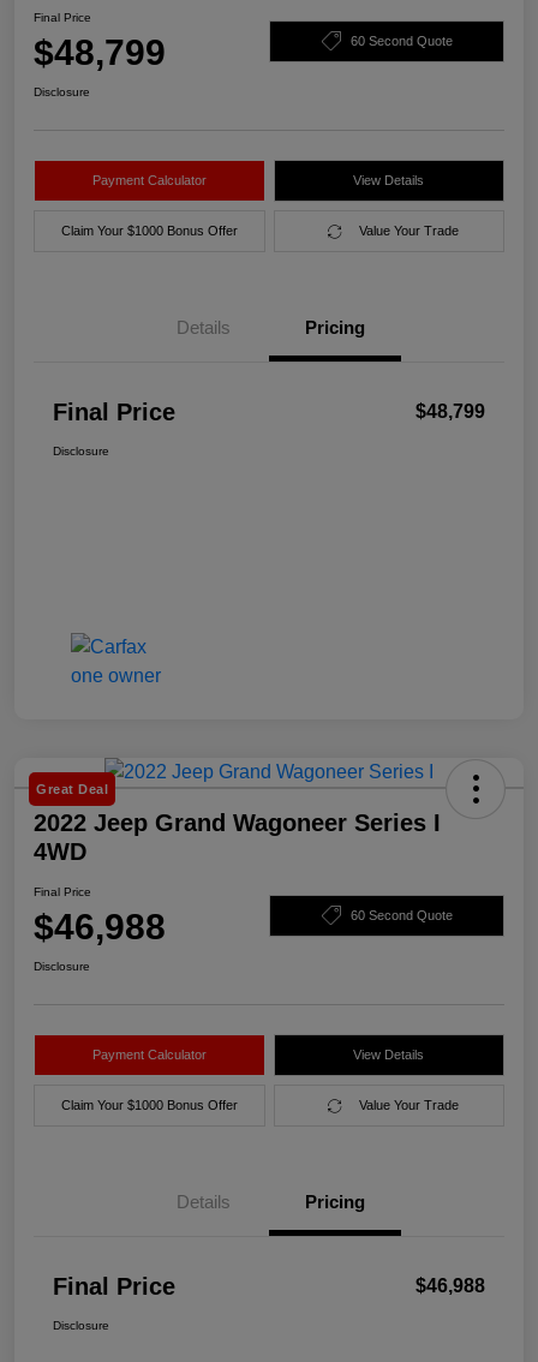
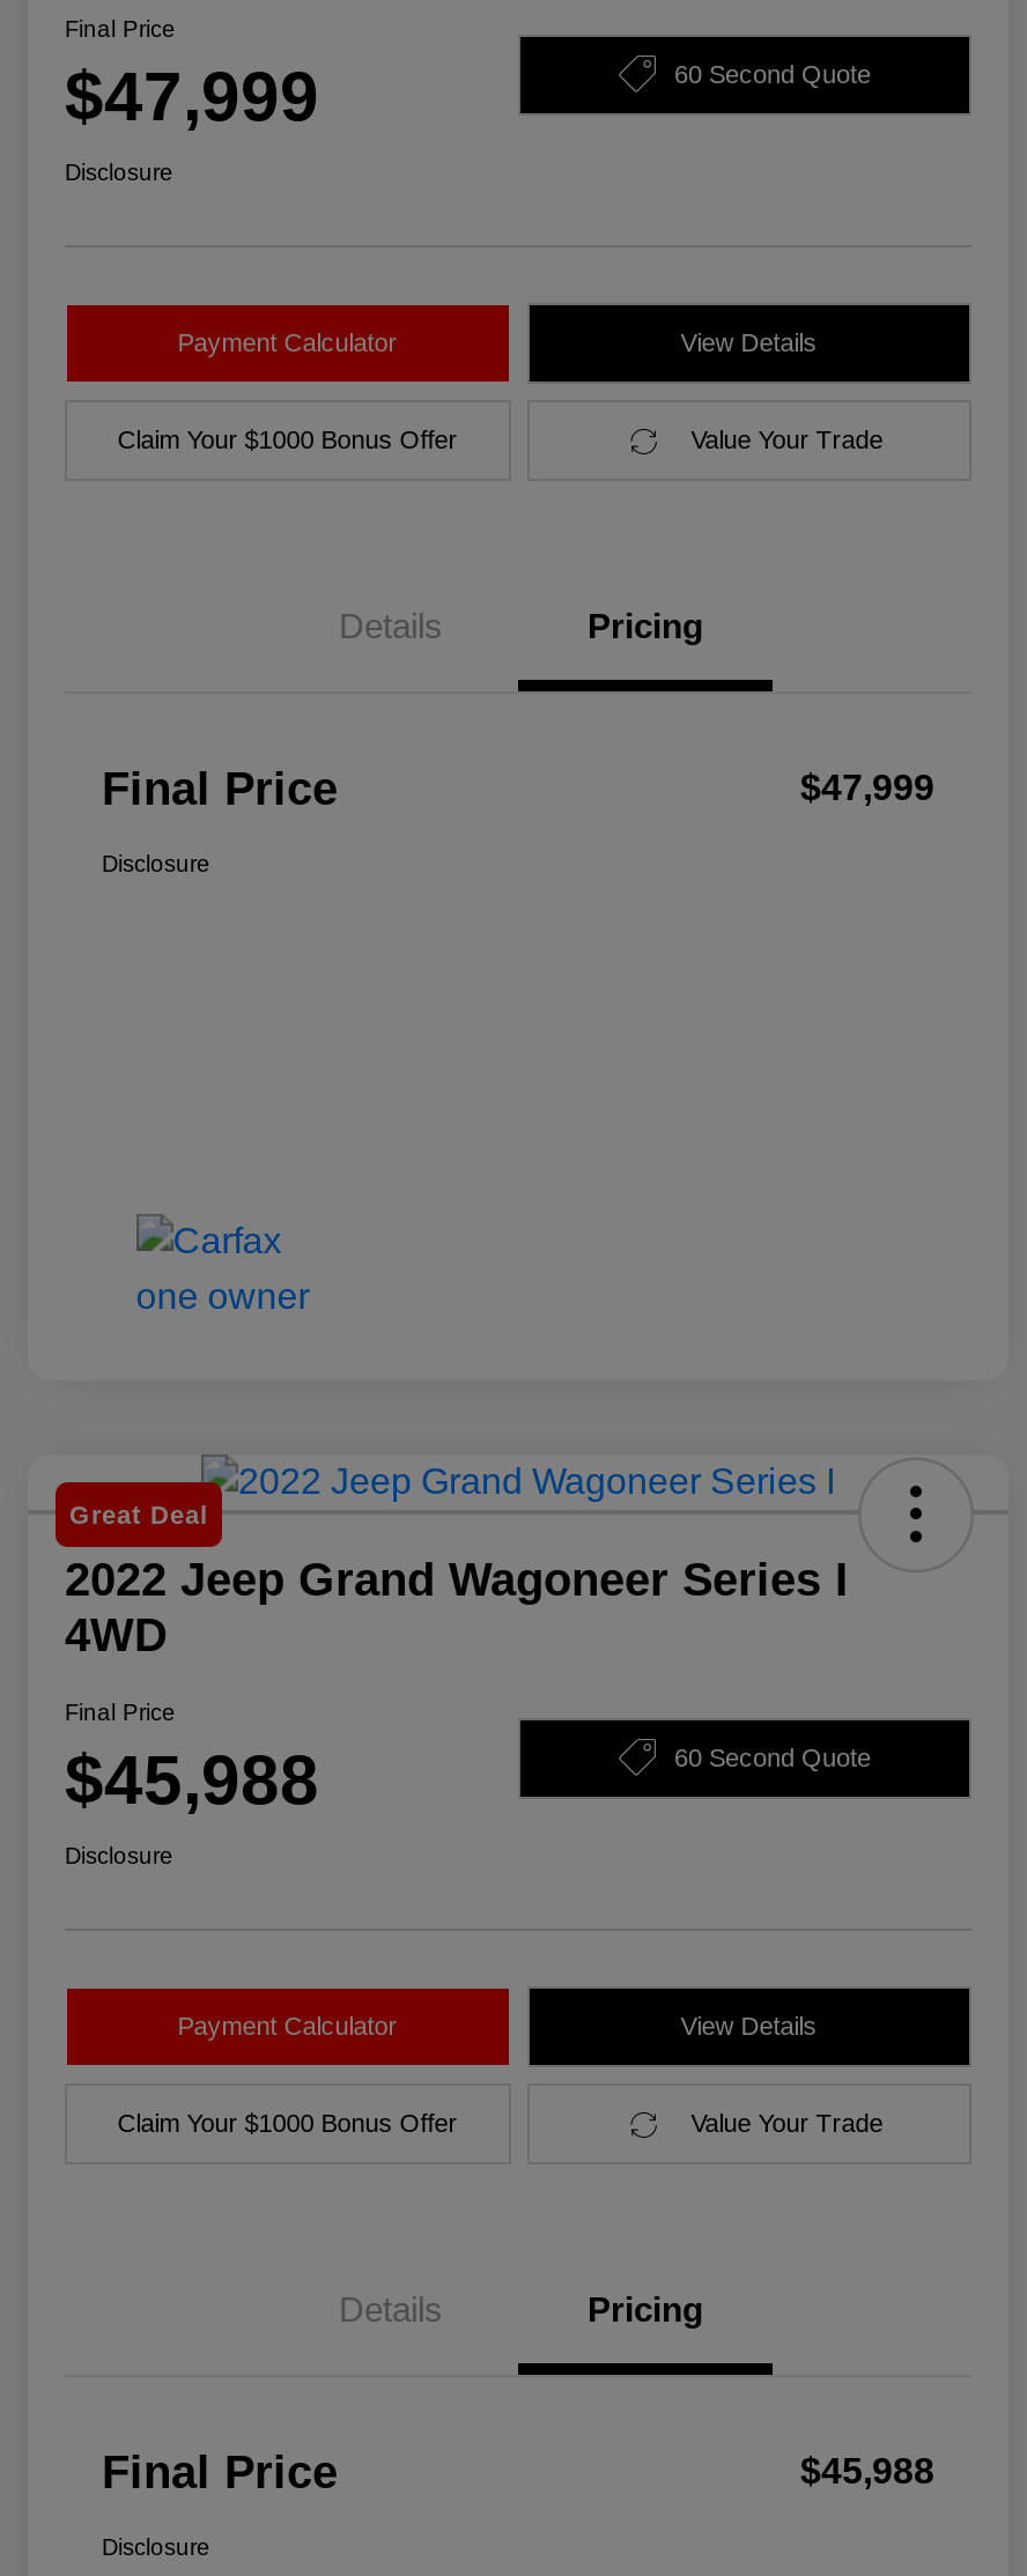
[34,33,166,72] $48,799 -> [65,58,319,135] $47,999
[416,401,485,422] $48,799 -> [800,768,934,807] $47,999
[34,907,166,947] $46,988 -> [65,1742,319,1818] $45,988
[416,1276,485,1296] $46,988 -> [800,2452,934,2491] $45,988

